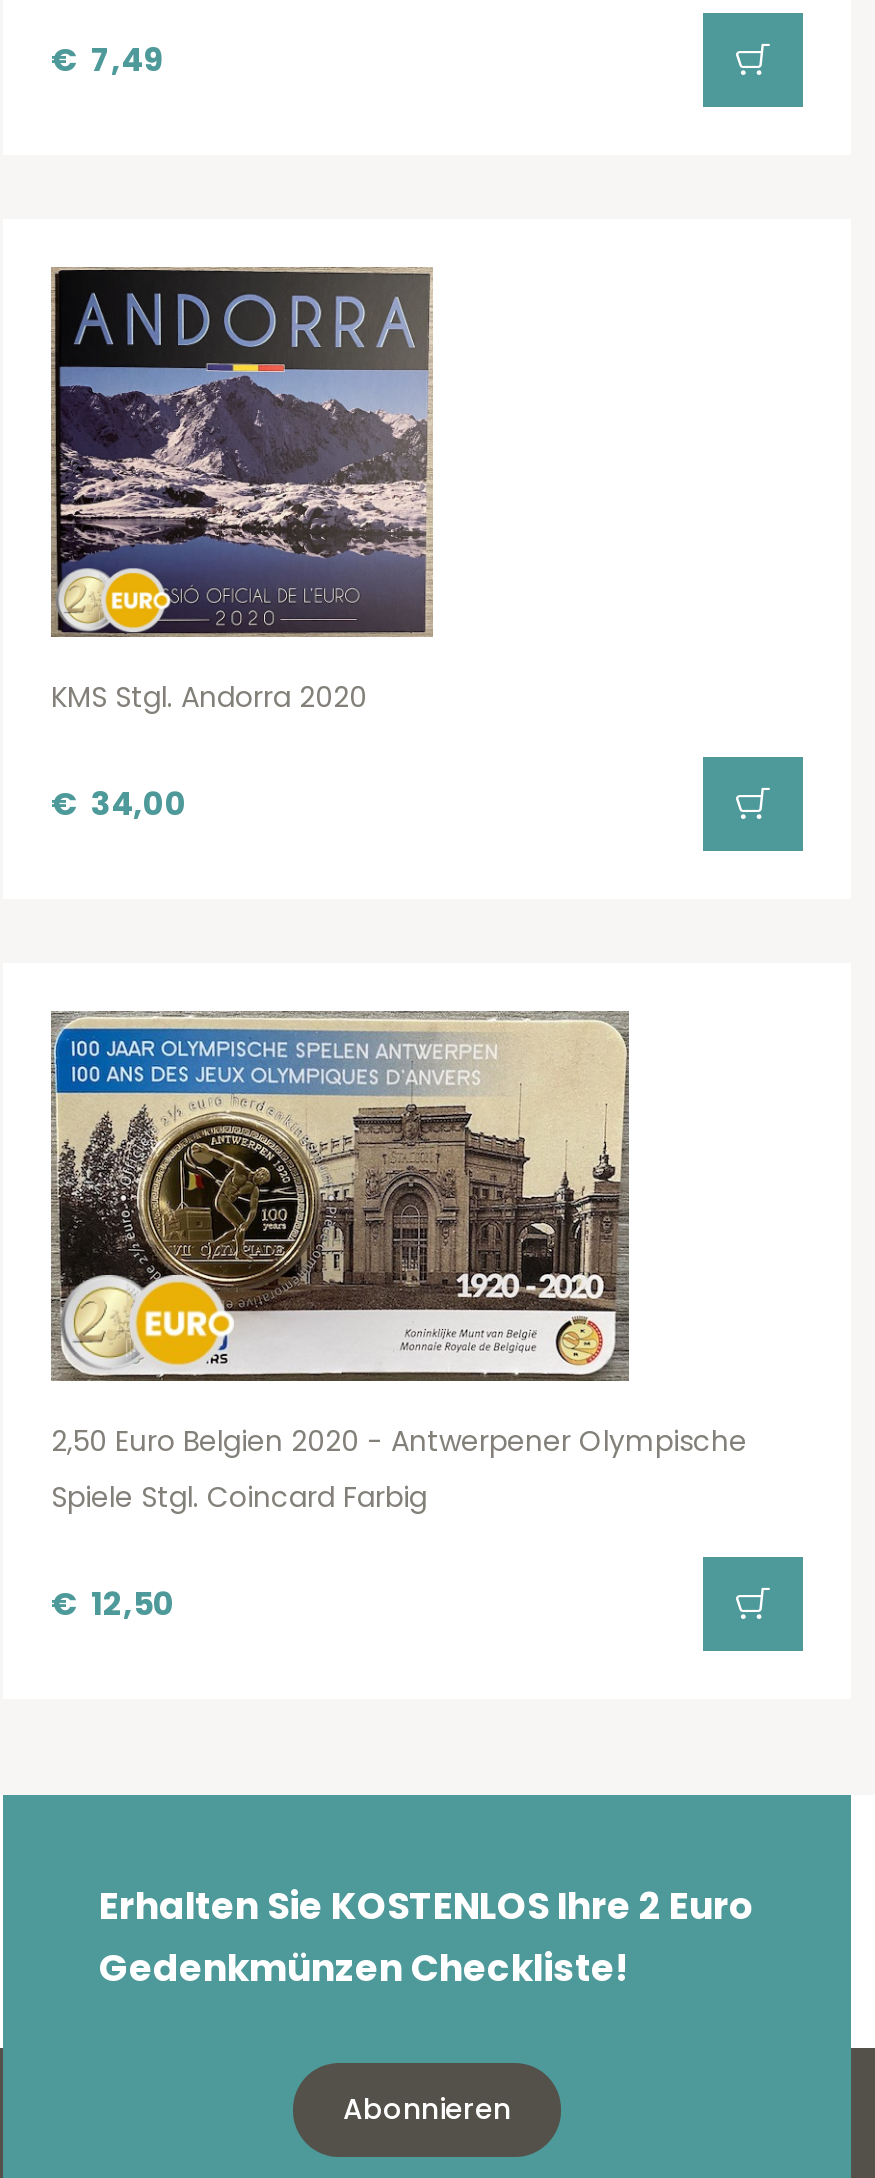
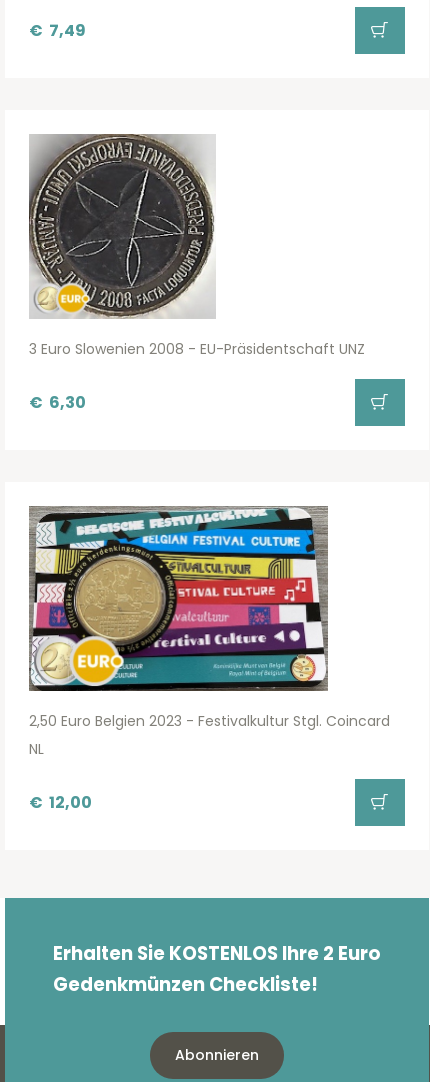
[51,267,435,718] [image] | KMS Stgl. Andorra 2020 -> [29,134,365,359] [image] | 3 Euro Slowenien 2008 - EU-Präsidentschaft UNZ
[51,781,187,827] € 34,00 -> [29,391,86,414] € 6,30
[51,1011,747,1518] [image] | 2,50 Euro Belgien 2020 - Antwerpener Olympische | Spiele Stgl. Coincard Farbig -> [29,505,390,759] [image] | 2,50 Euro Belgien 2023 - Festivalkultur Stgl. Coincard | NL
[51,1581,175,1627] € 12,50 -> [29,791,92,814] € 12,00

